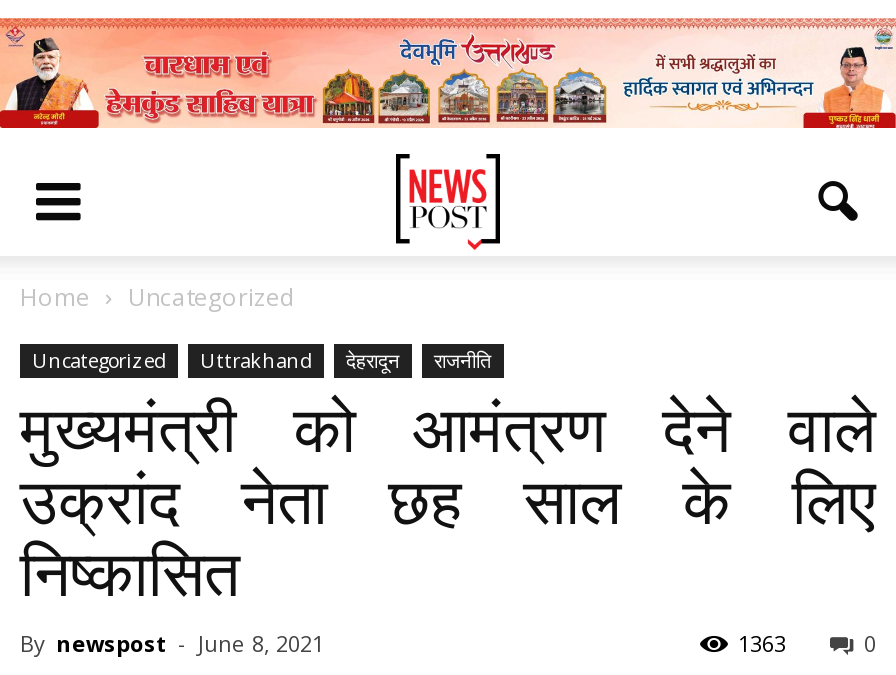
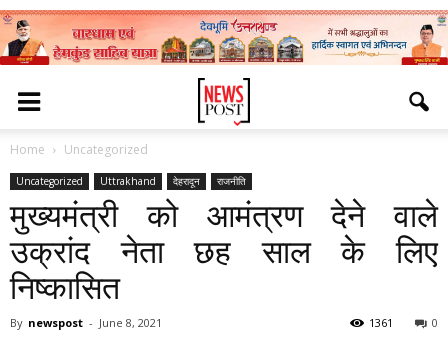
[738,628,786,658] 1363 -> [369,315,393,330] 1361

